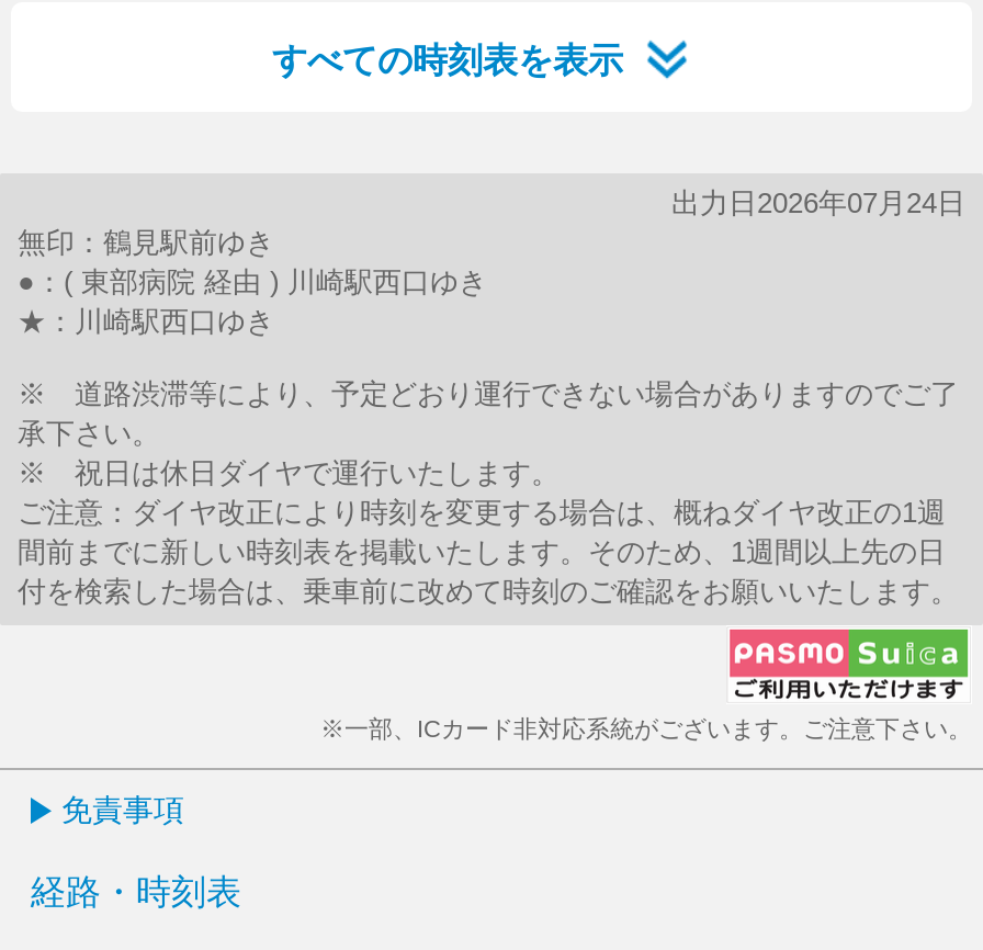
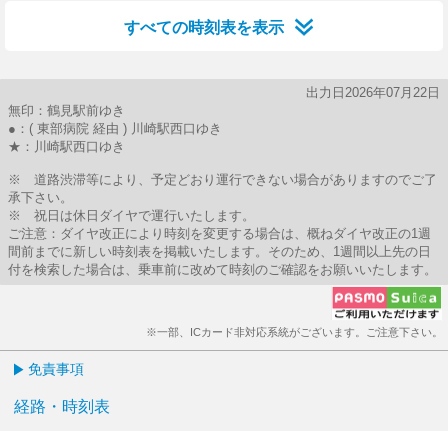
[671,186,965,219] 出力日2026年07月24日 -> [306,85,440,100] 出力日2026年07月22日

